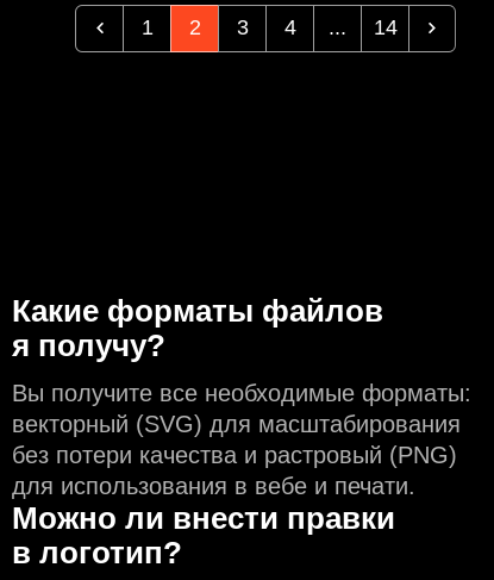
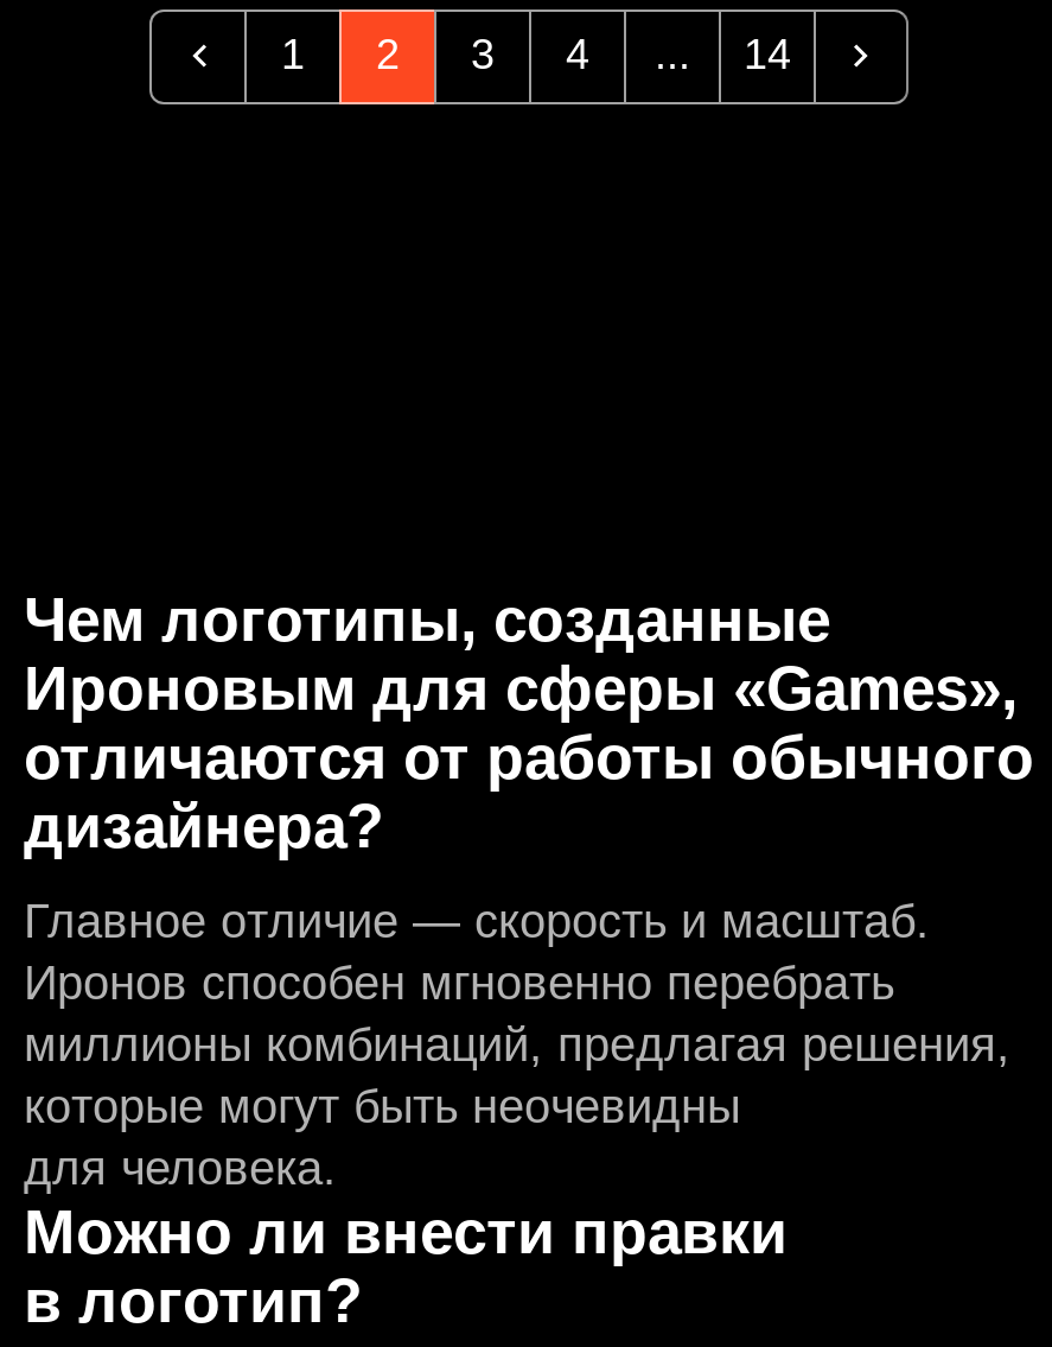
[12,293,383,363] Какие форматы файлов | я получу? -> [24,583,1034,861] Чем логотипы, созданные | Ироновым для сферы «Games», | отличаются от работы обычного | дизайнера?
[12,379,471,499] Вы получите все необходимые форматы: | векторный (SVG) для масштабирования | без потери качества и растровый (PNG) | для использования в вебе и печати. -> [24,894,1010,1193] Главное отличие — скорость и масштаб. | Иронов способен мгновенно перебрать | миллионы комбинаций, предлагая решения, | которые могут быть неочевидны | для человека.

